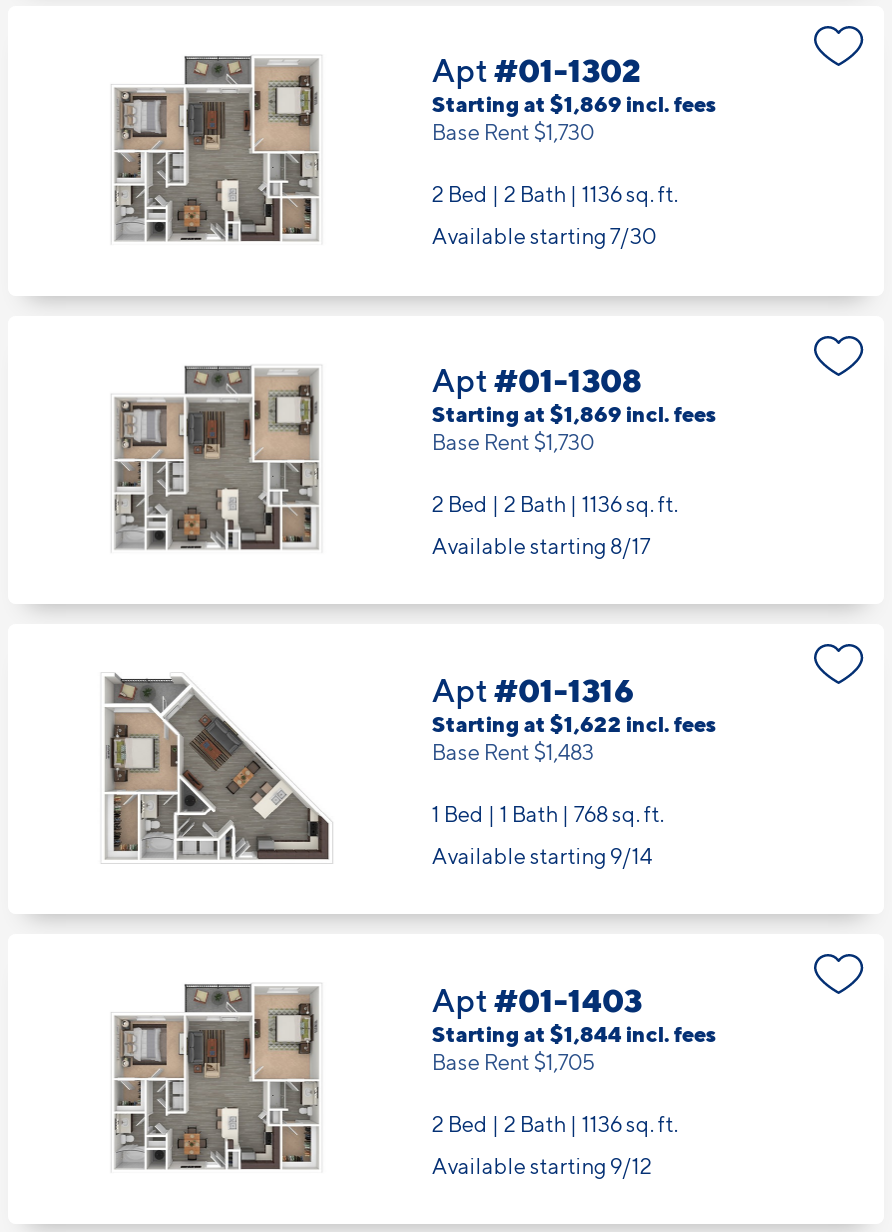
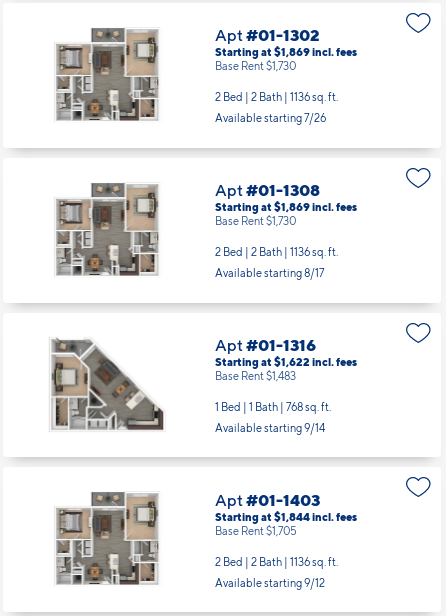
[432,223,656,251] Available starting 7/30 -> [215,111,326,125] Available starting 7/26

